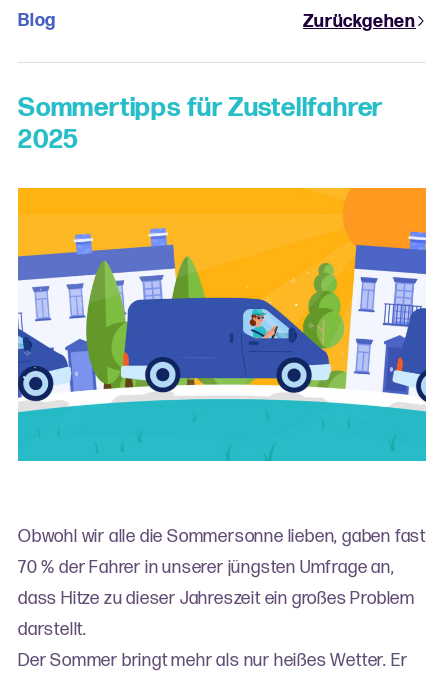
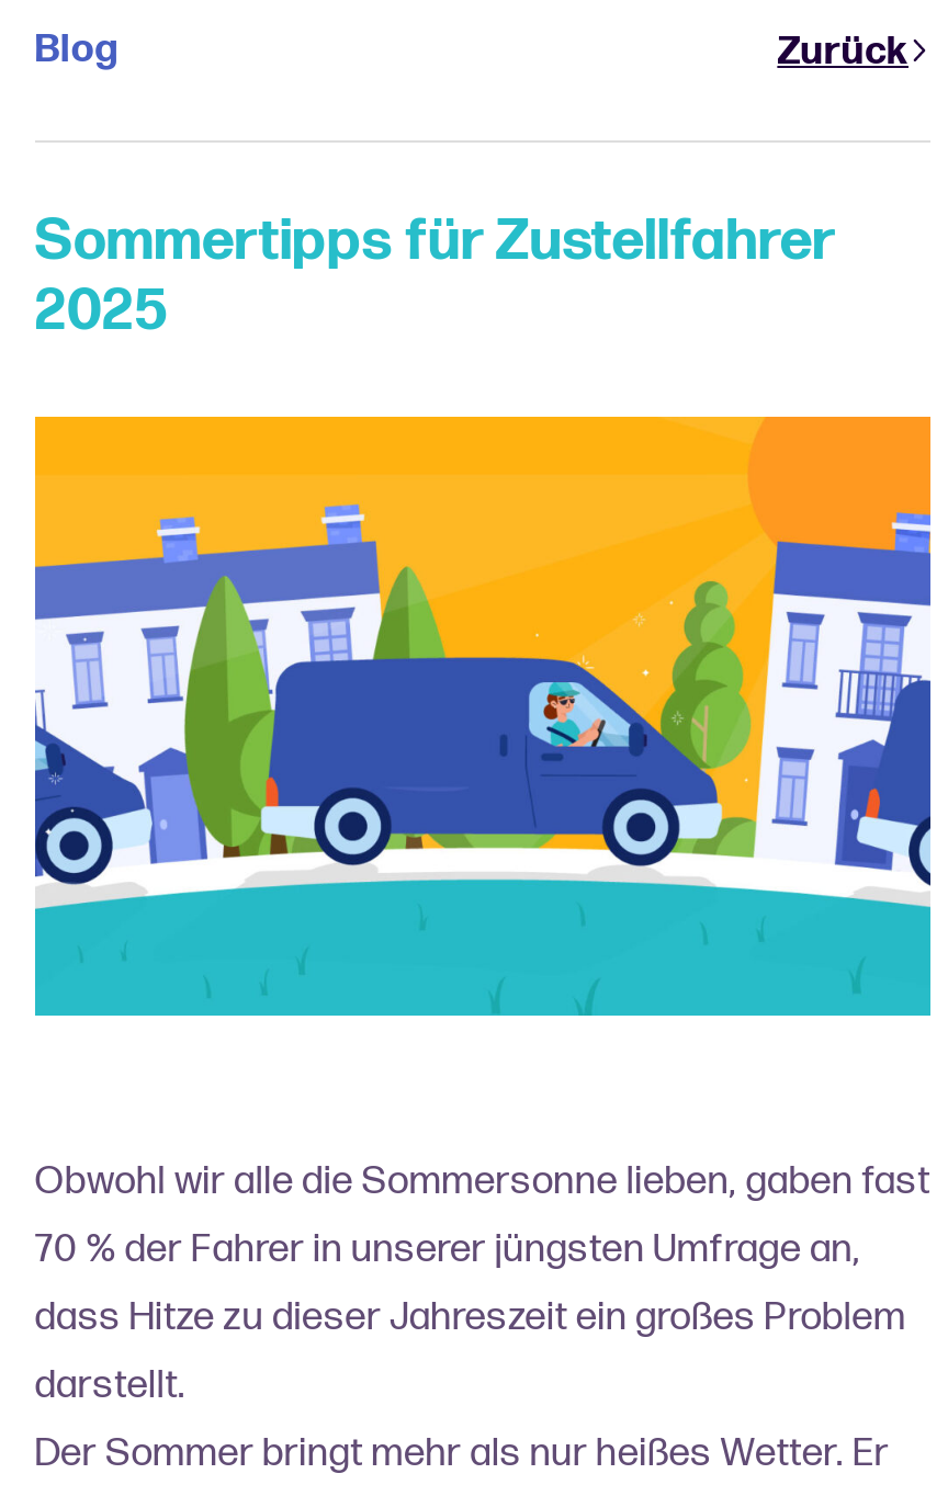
[303,10,416,31] Zurückgehen -> [777,27,909,73] Zurück

